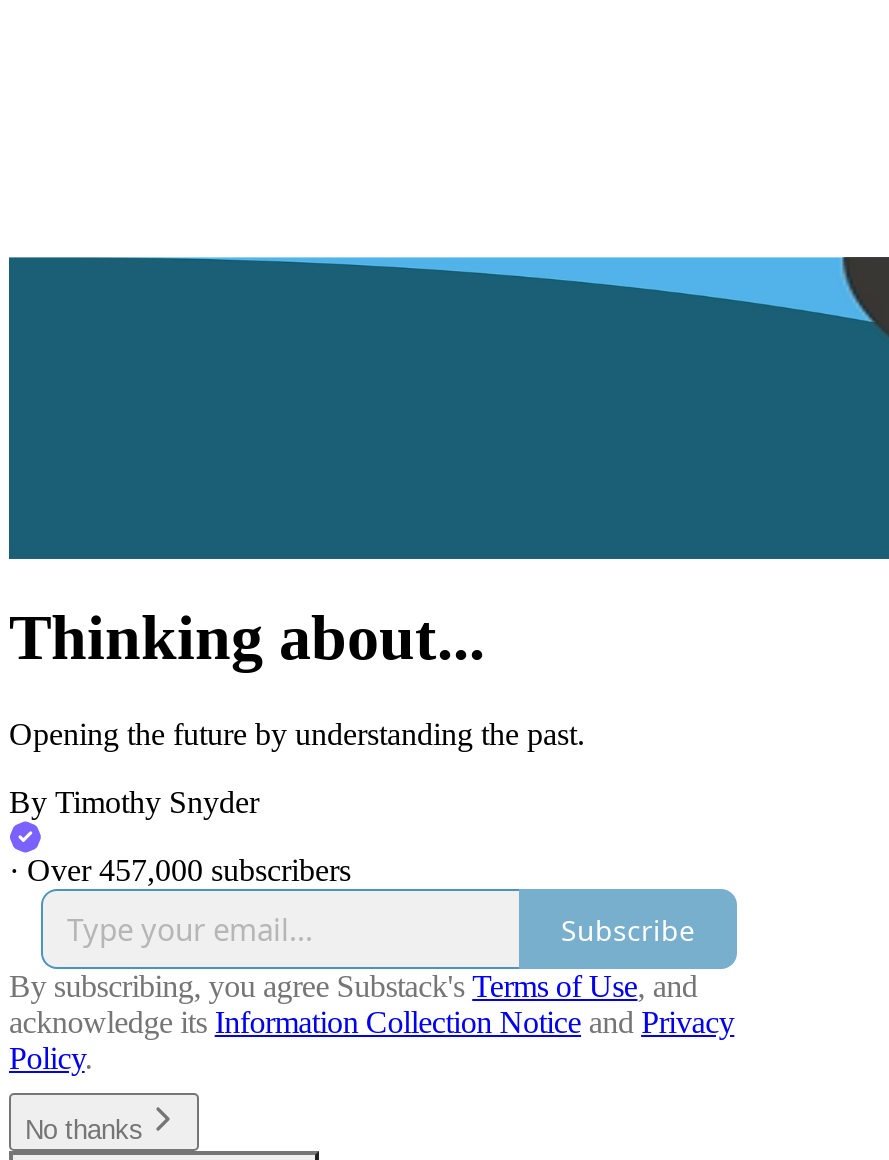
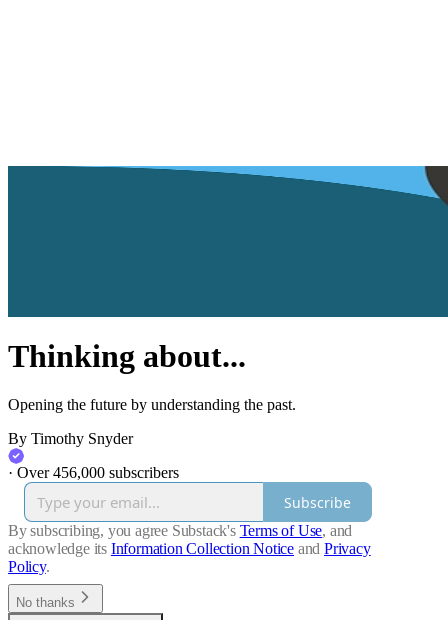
[9,854,351,888] · Over 457,000 subscribers -> [8,464,179,481] · Over 456,000 subscribers

